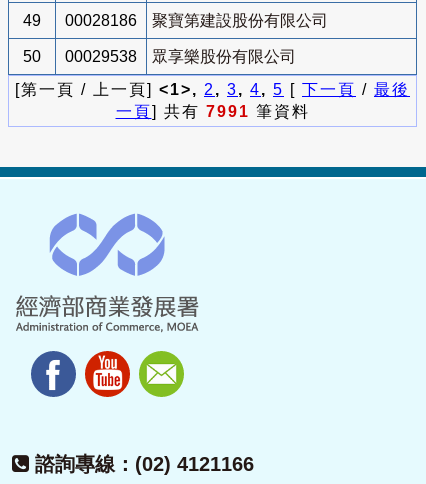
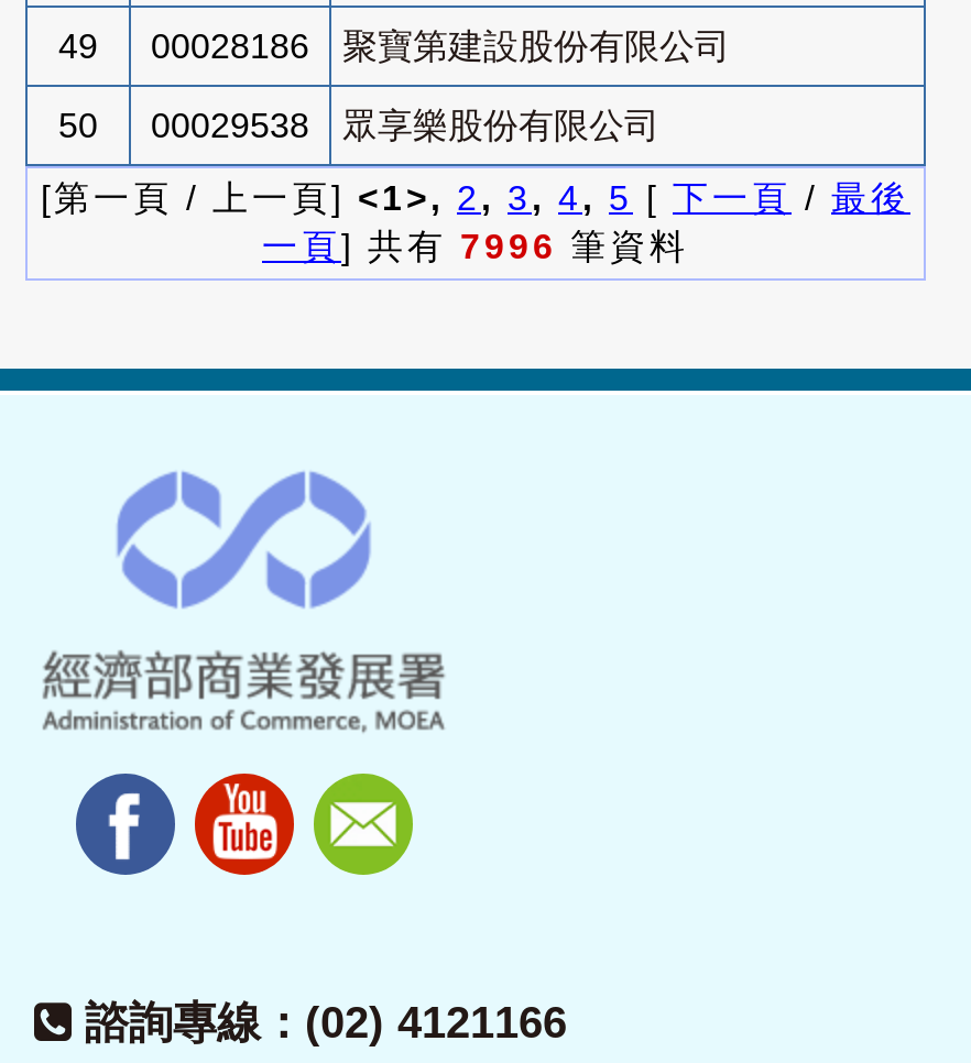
[115,103,309,120] 一頁] 共有7991筆資料 -> [262,228,689,265] 一頁] 共有7996筆資料

